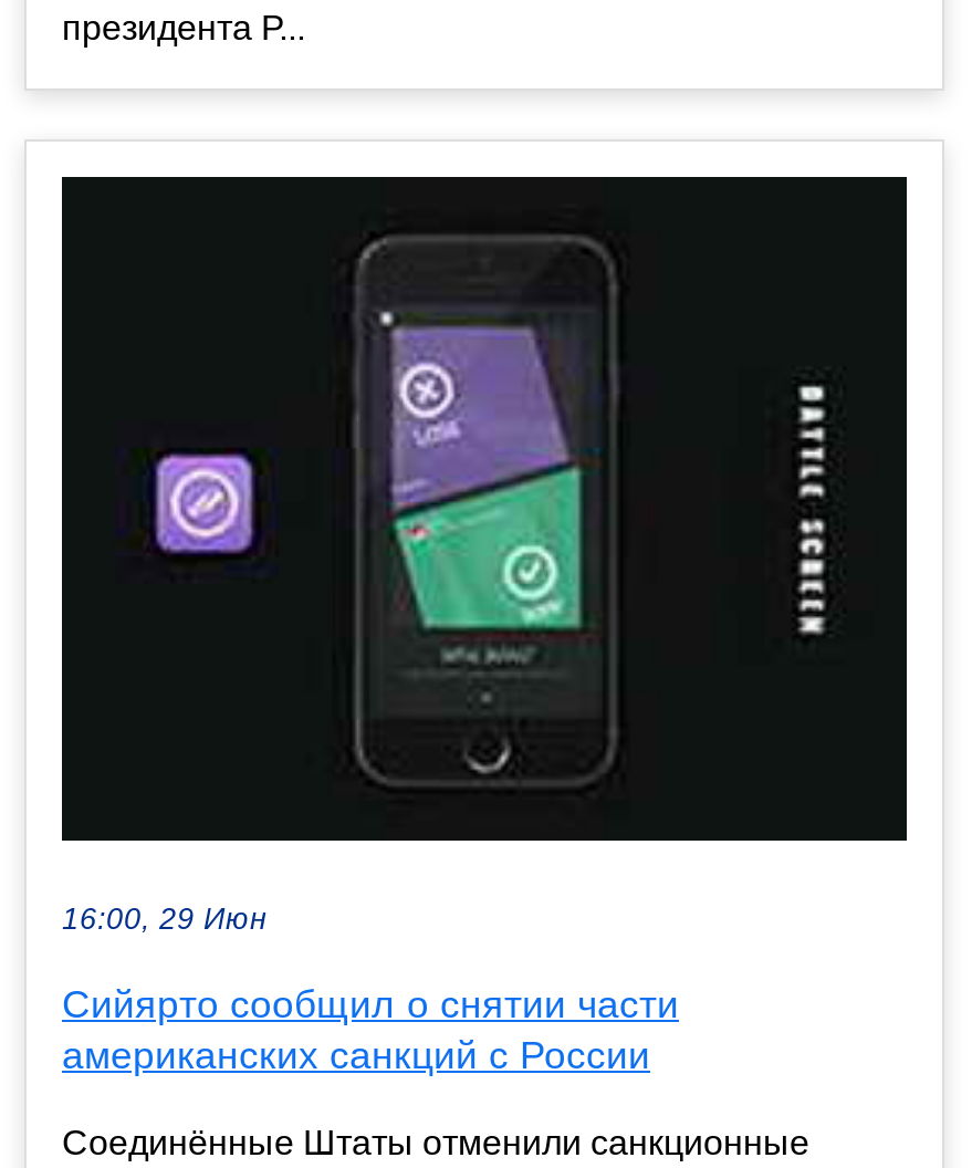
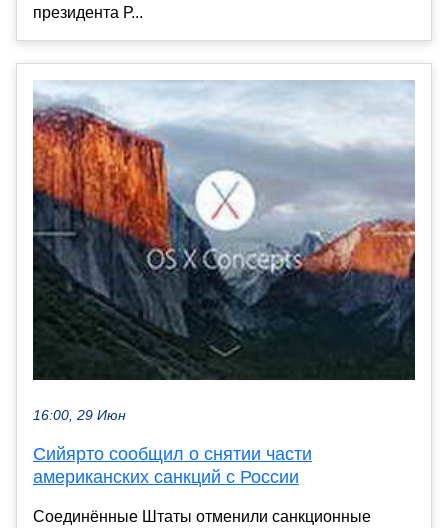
[60,175,909,838] [image] -> [32,80,416,380] [image]

